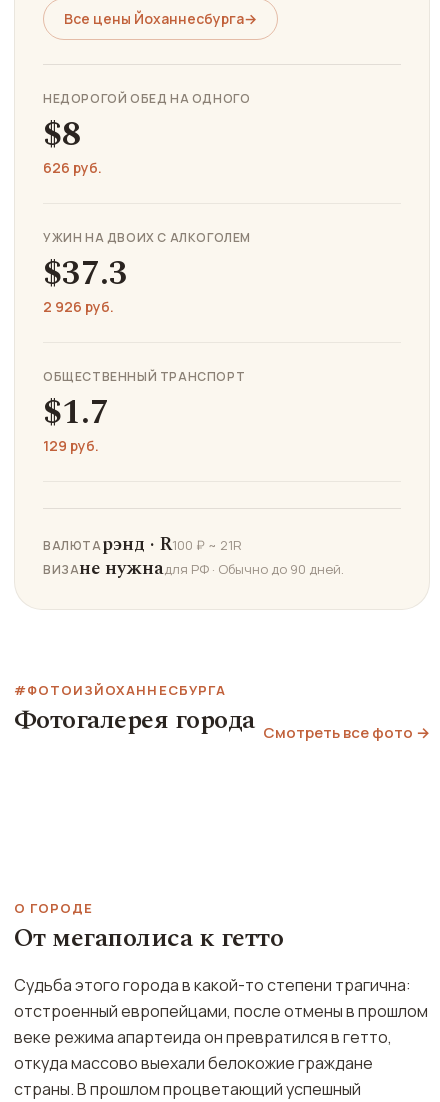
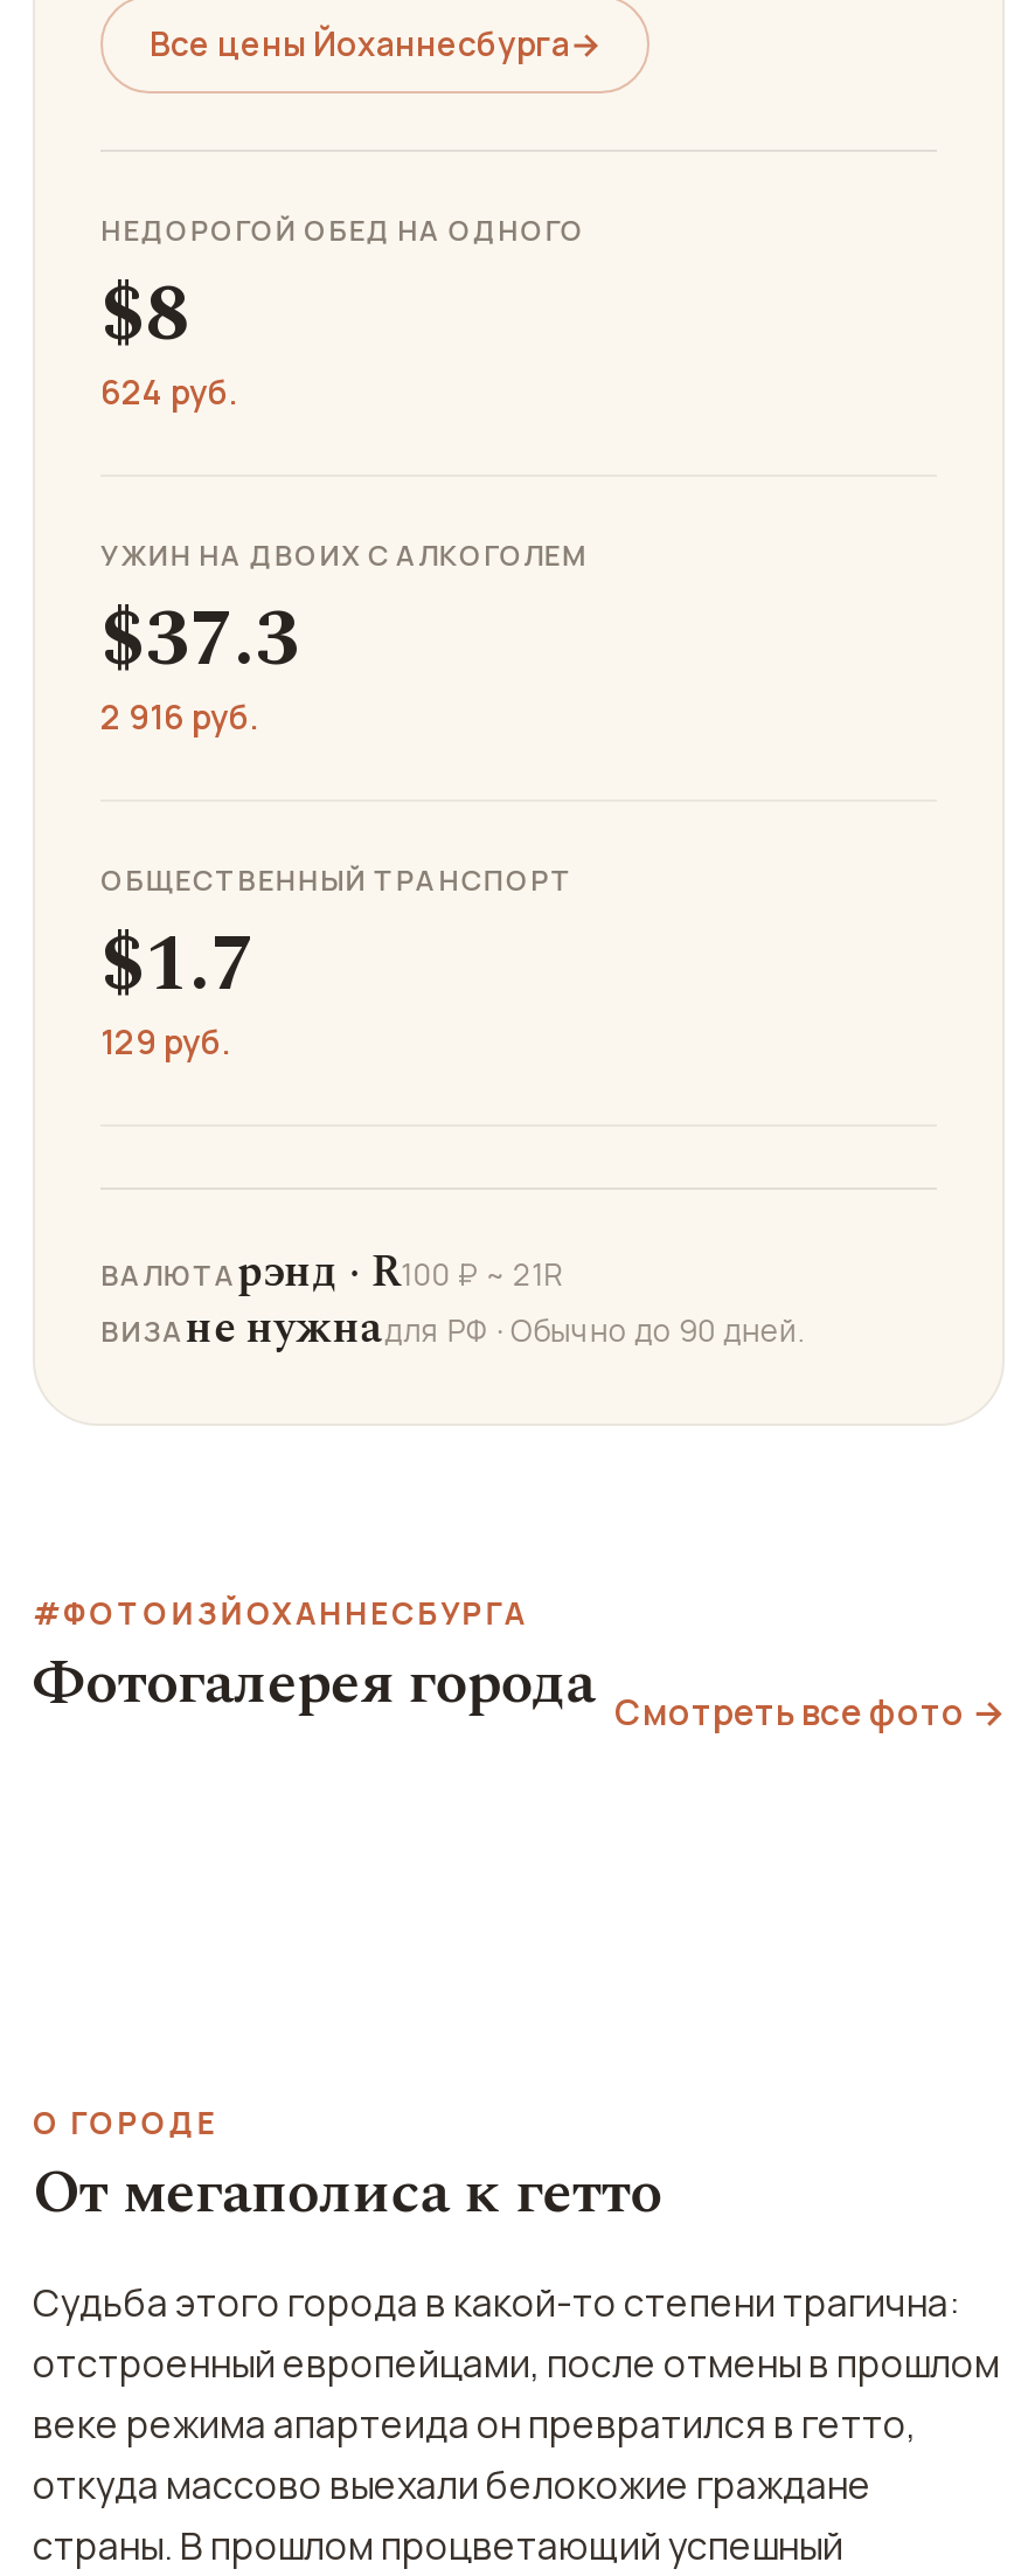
[43,158,102,177] 626 руб. -> [100,369,238,414] 624 руб.
[43,297,114,316] 2 926 руб. -> [100,694,259,739] 2 916 руб.

